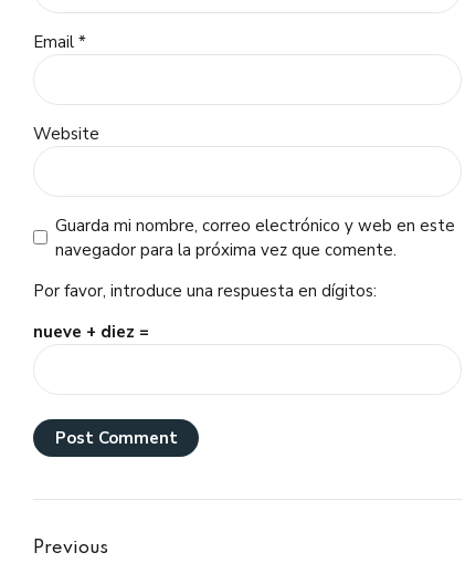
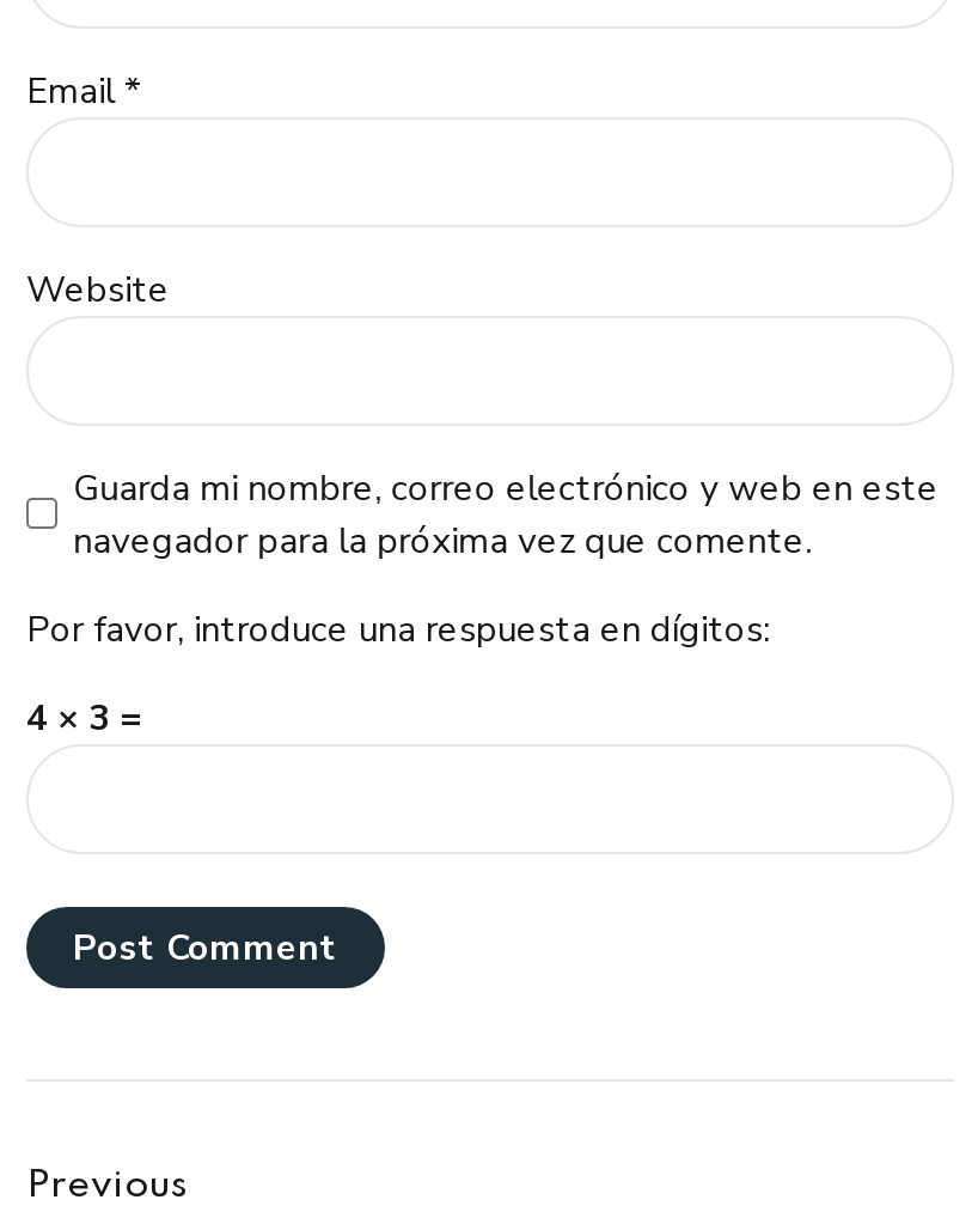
[33,321,149,343] nueve + diez = -> [26,693,141,741] 4 × 3 =

